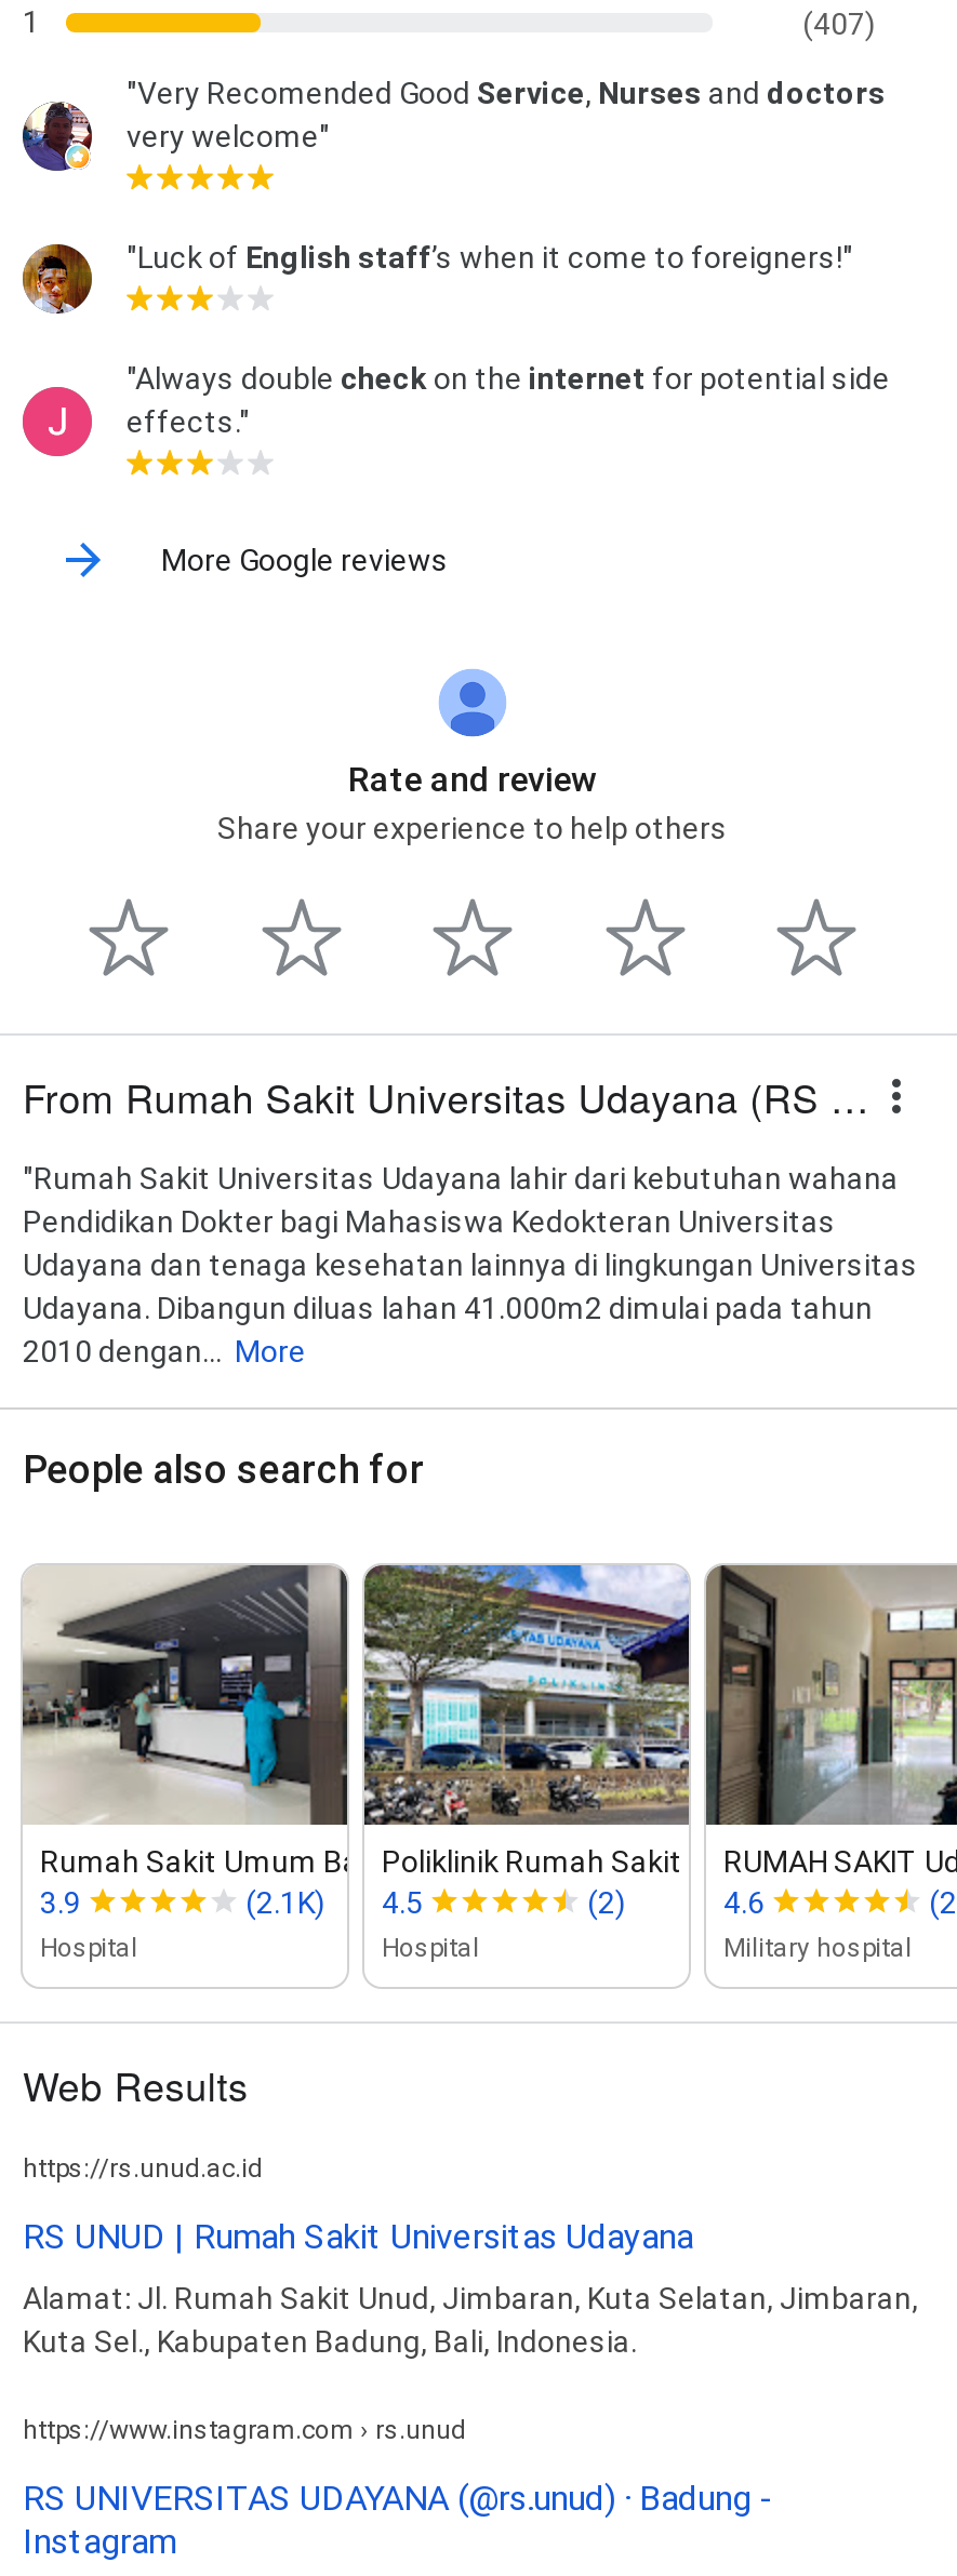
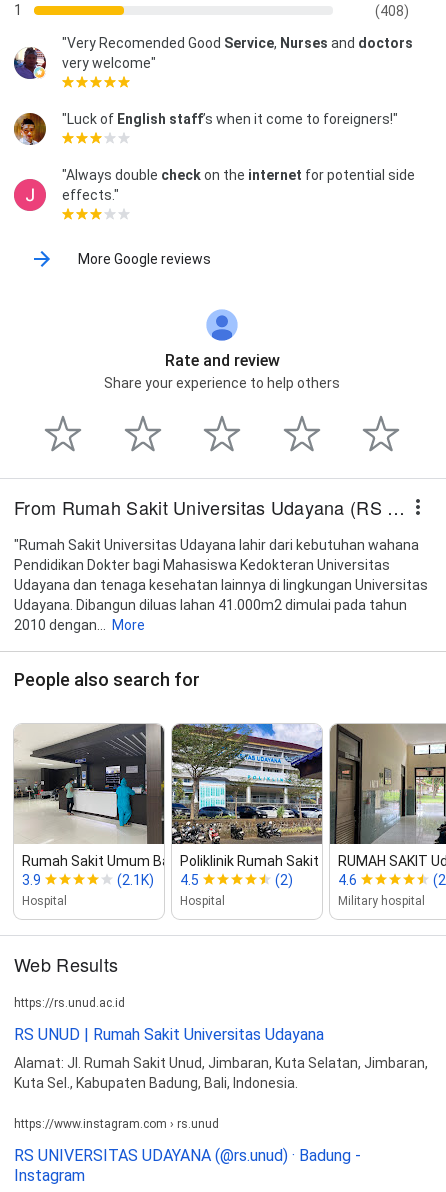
[802,6,876,40] (407) -> [374,3,408,19] (408)

